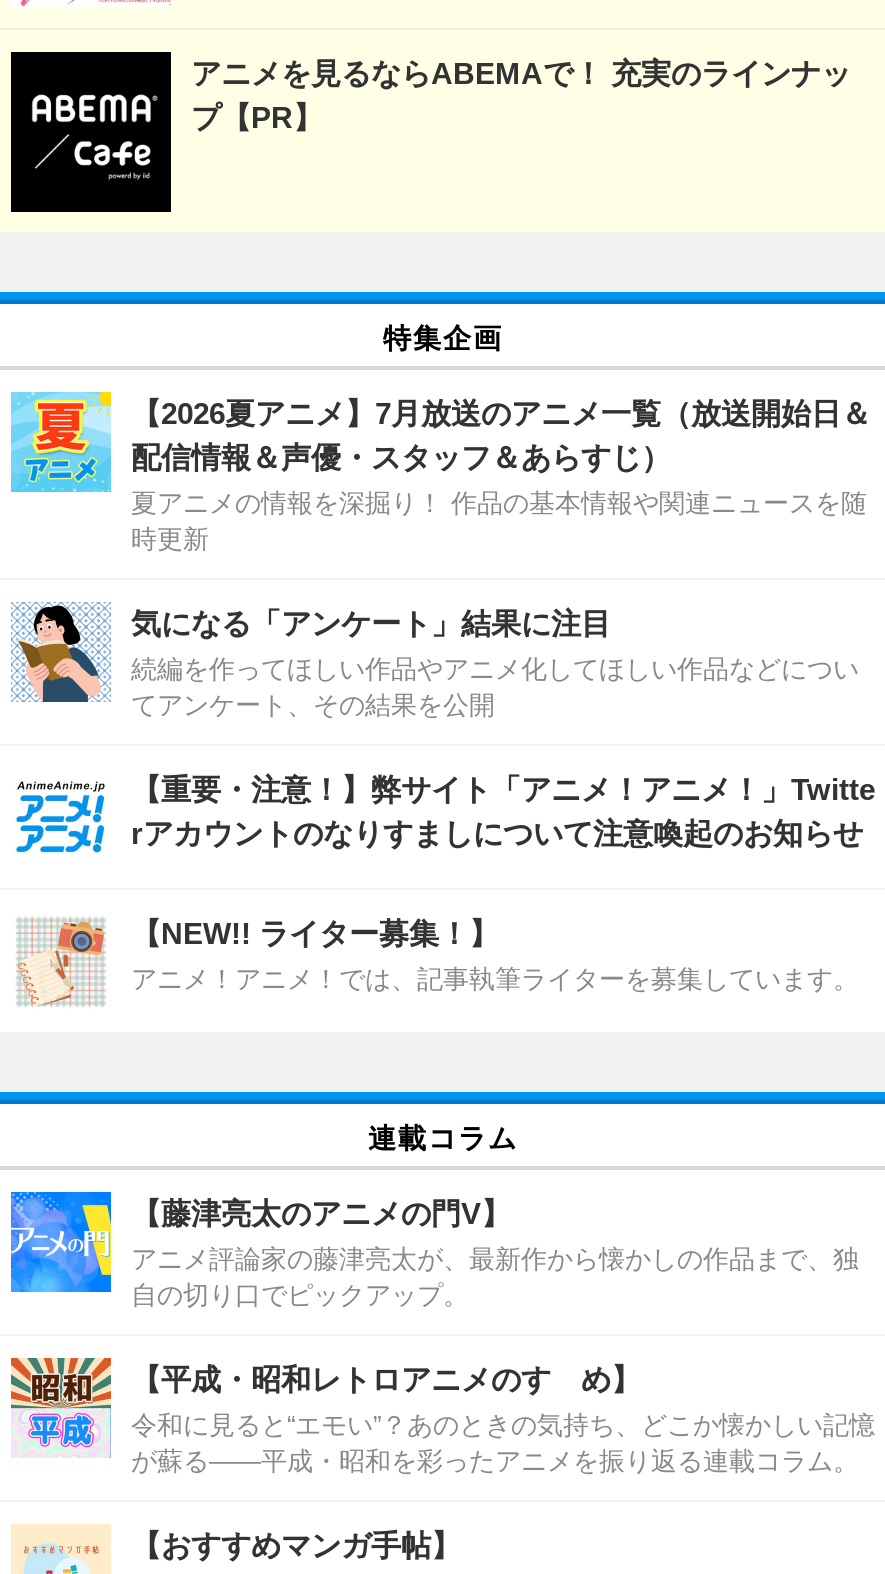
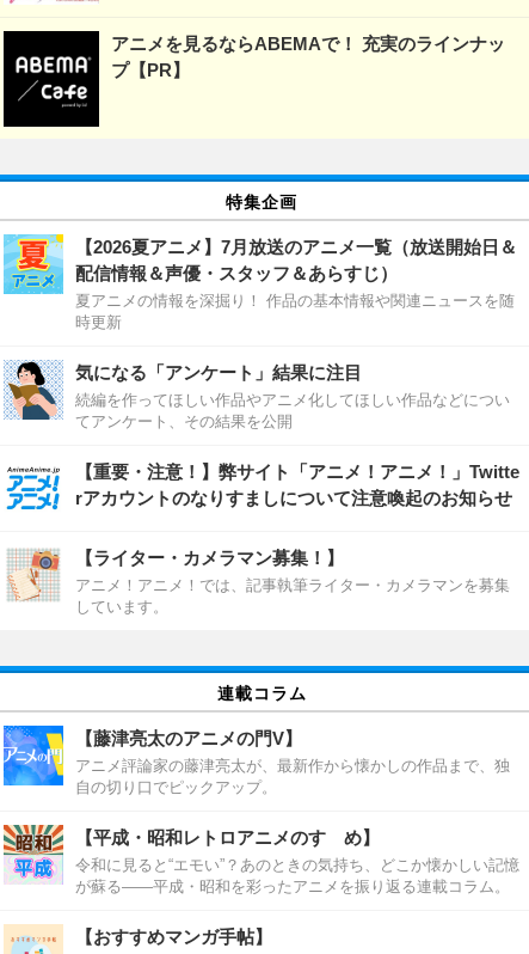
[131,916,859,994] 【NEW!! ライター募集！】 | アニメ！アニメ！では、記事執筆ライターを募集しています。 -> [75,548,510,616] 【ライター・カメラマン募集！】 | アニメ！アニメ！では、記事執筆ライター・カメラマンを募集 | しています。

